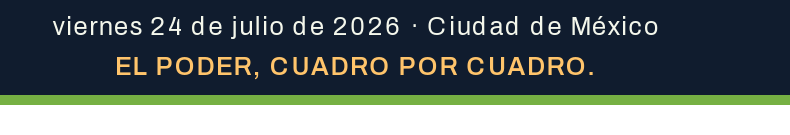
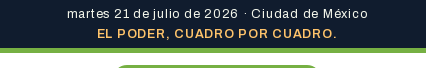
[53,13,659,41] viernes 24 de julio de 2026 · Ciudad de México -> [67,7,367,21] martes 21 de julio de 2026 · Ciudad de México

